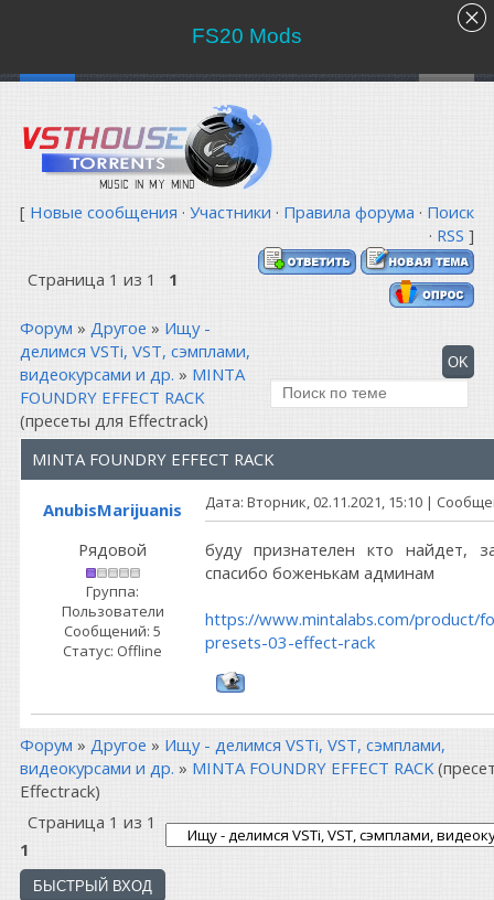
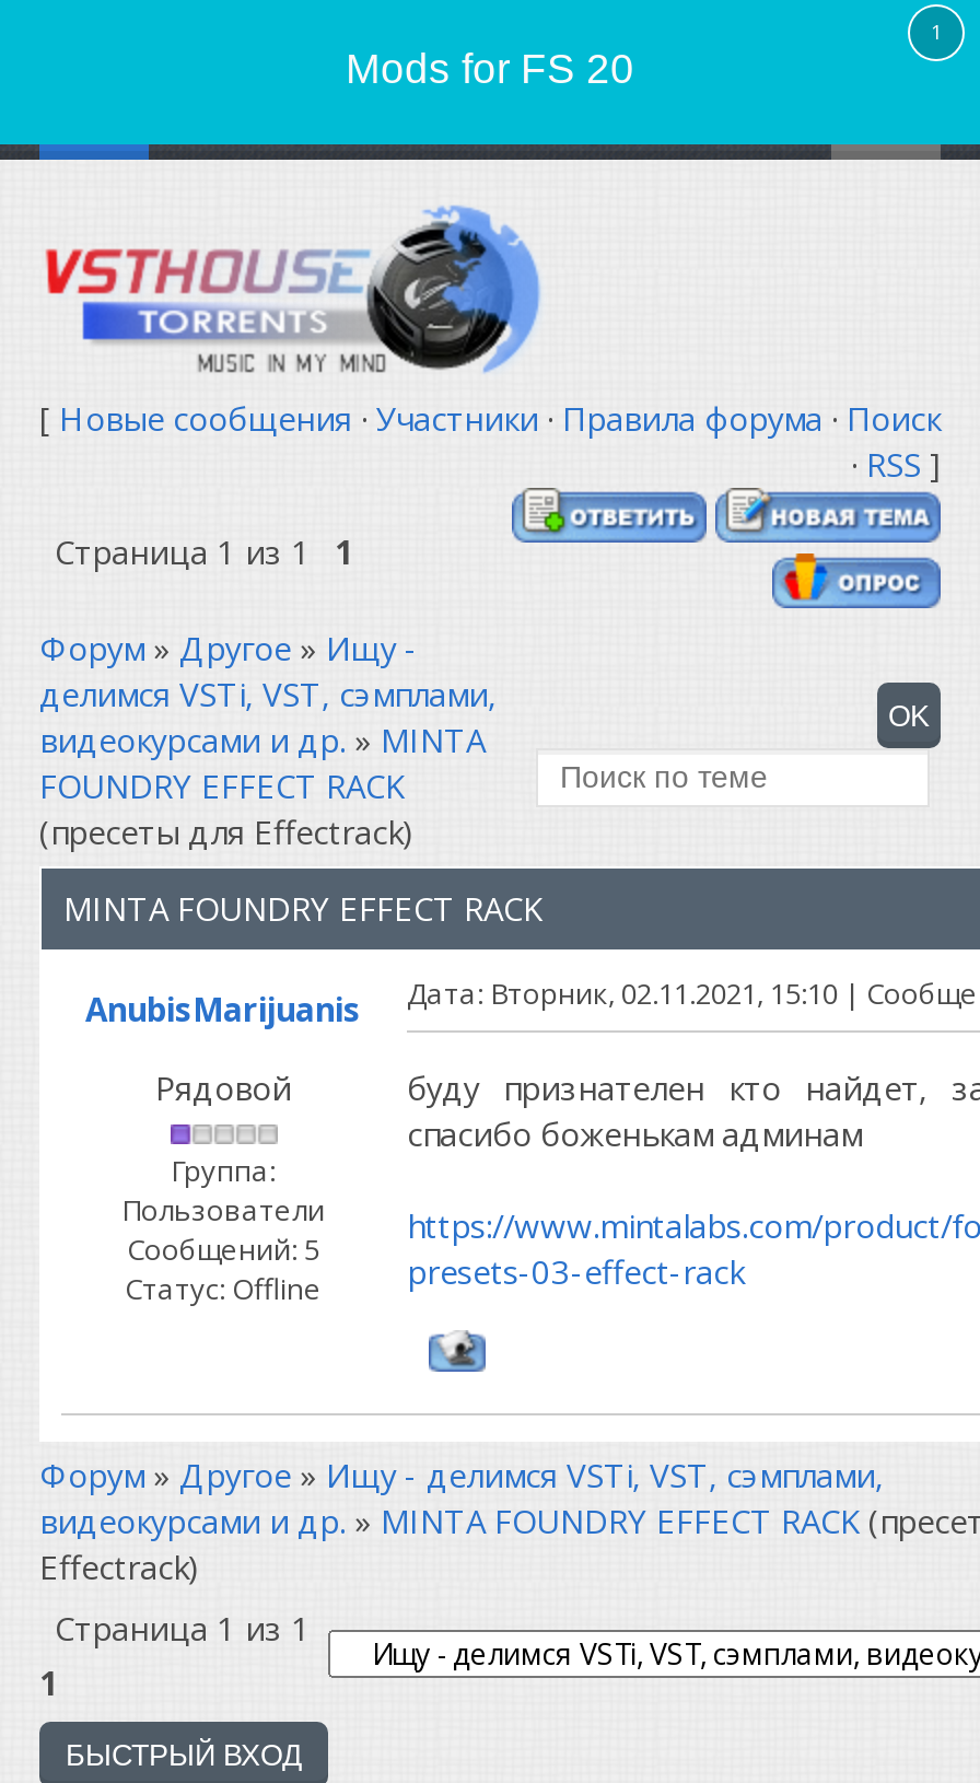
[192,24,302,47] FS20 Mods -> [346,46,634,92] Mods for FS 20

